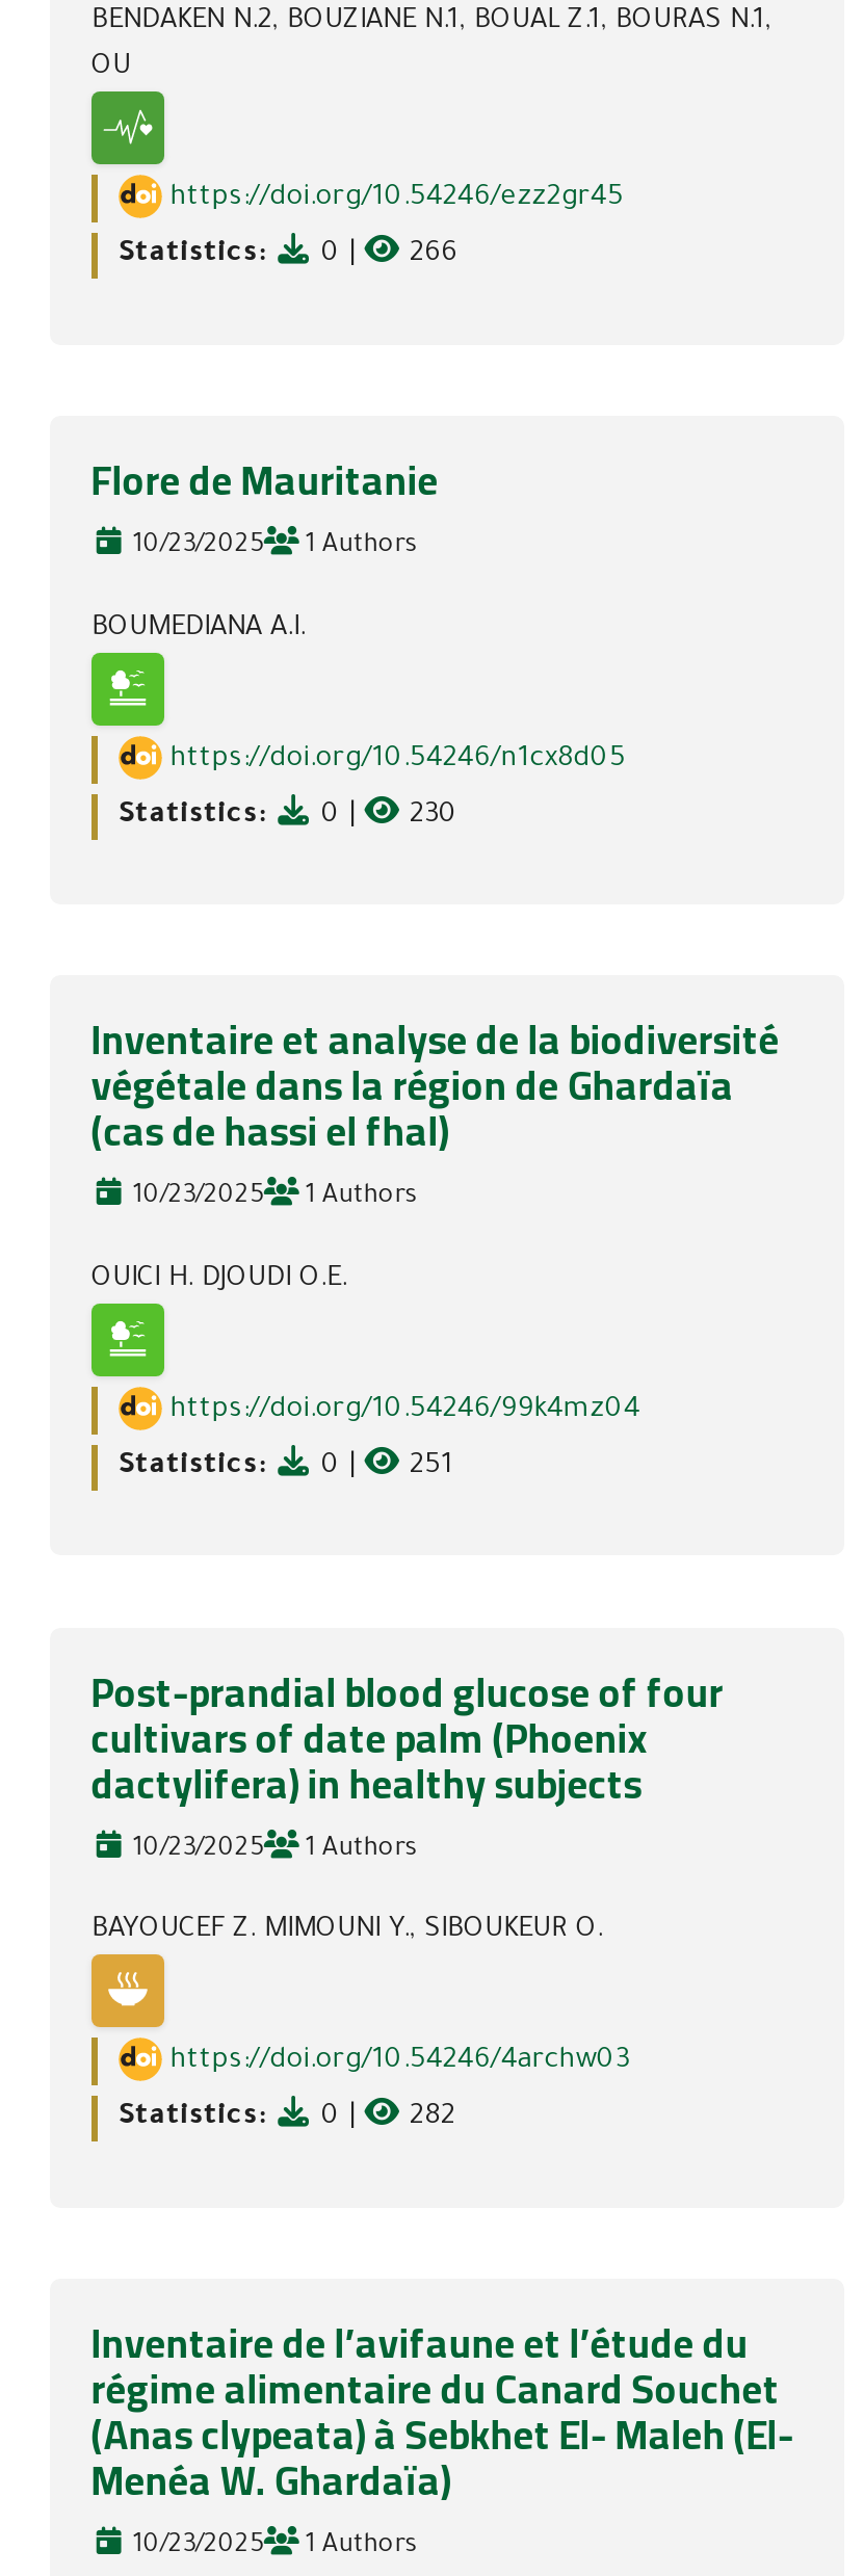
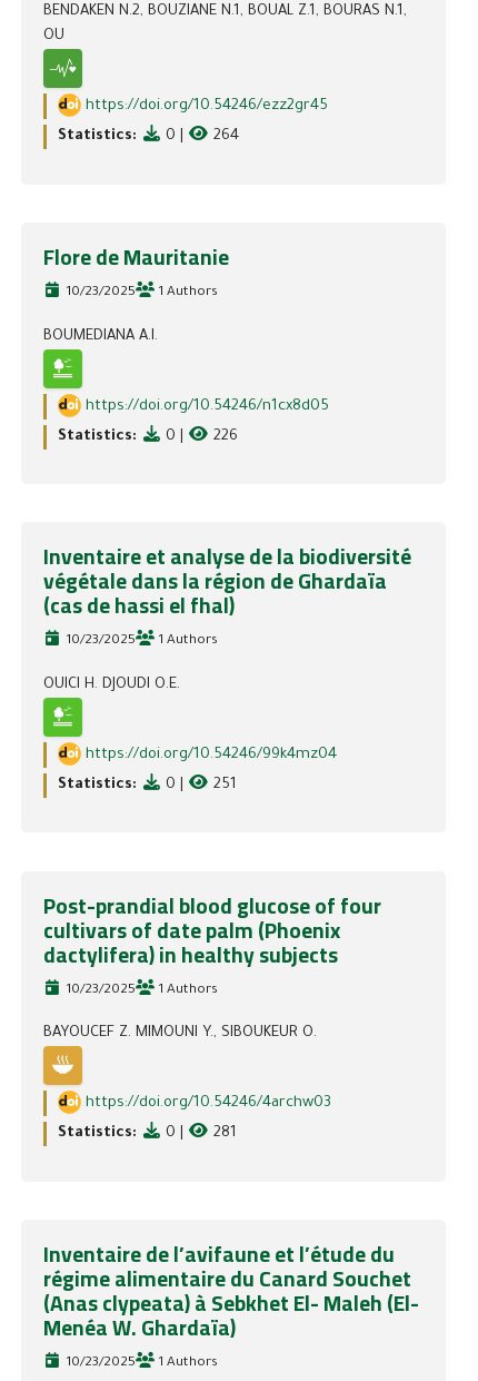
[401,240,457,271] 266 -> [209,128,239,145] 264
[401,800,457,831] 230 -> [209,428,238,445] 226
[401,2102,455,2134] 282 -> [209,1125,237,1142] 281

